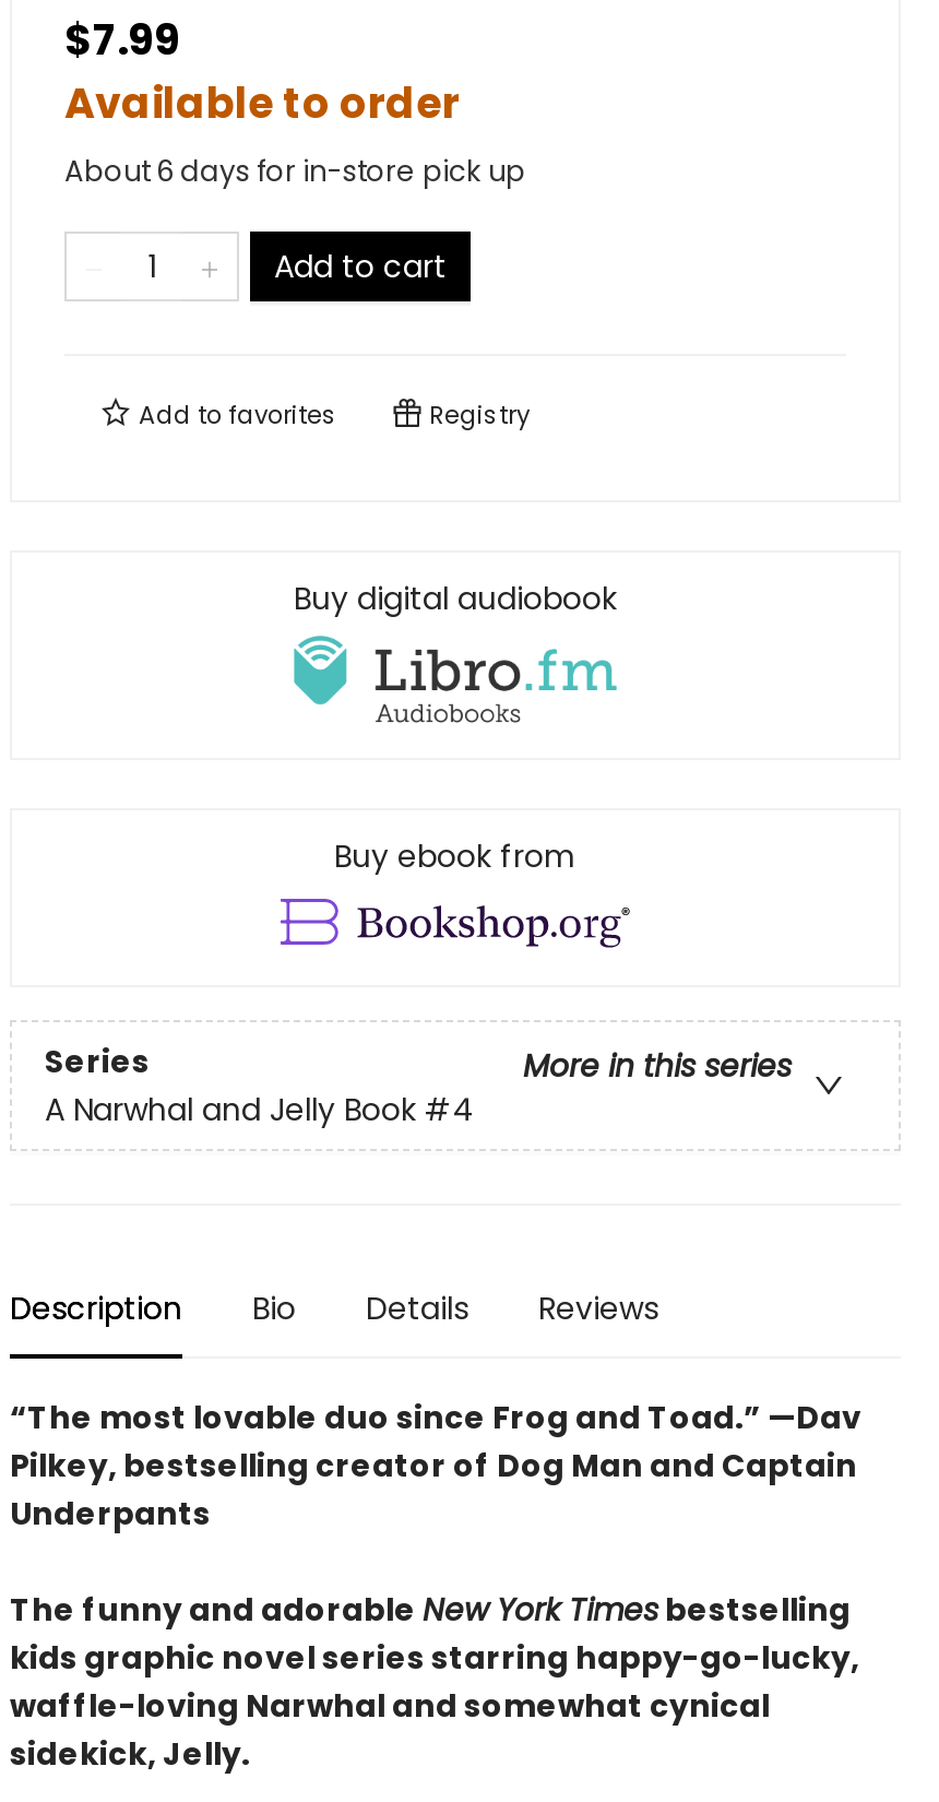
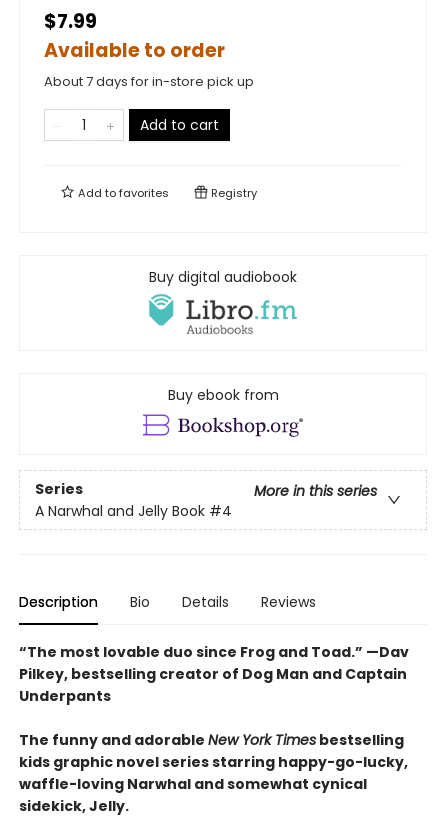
[64,151,525,192] About 6 days for in-store pick up -> [44,72,254,91] About 7 days for in-store pick up

